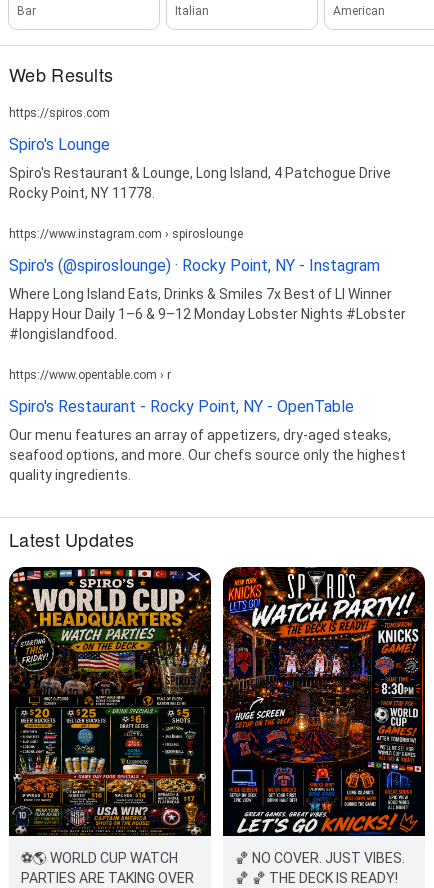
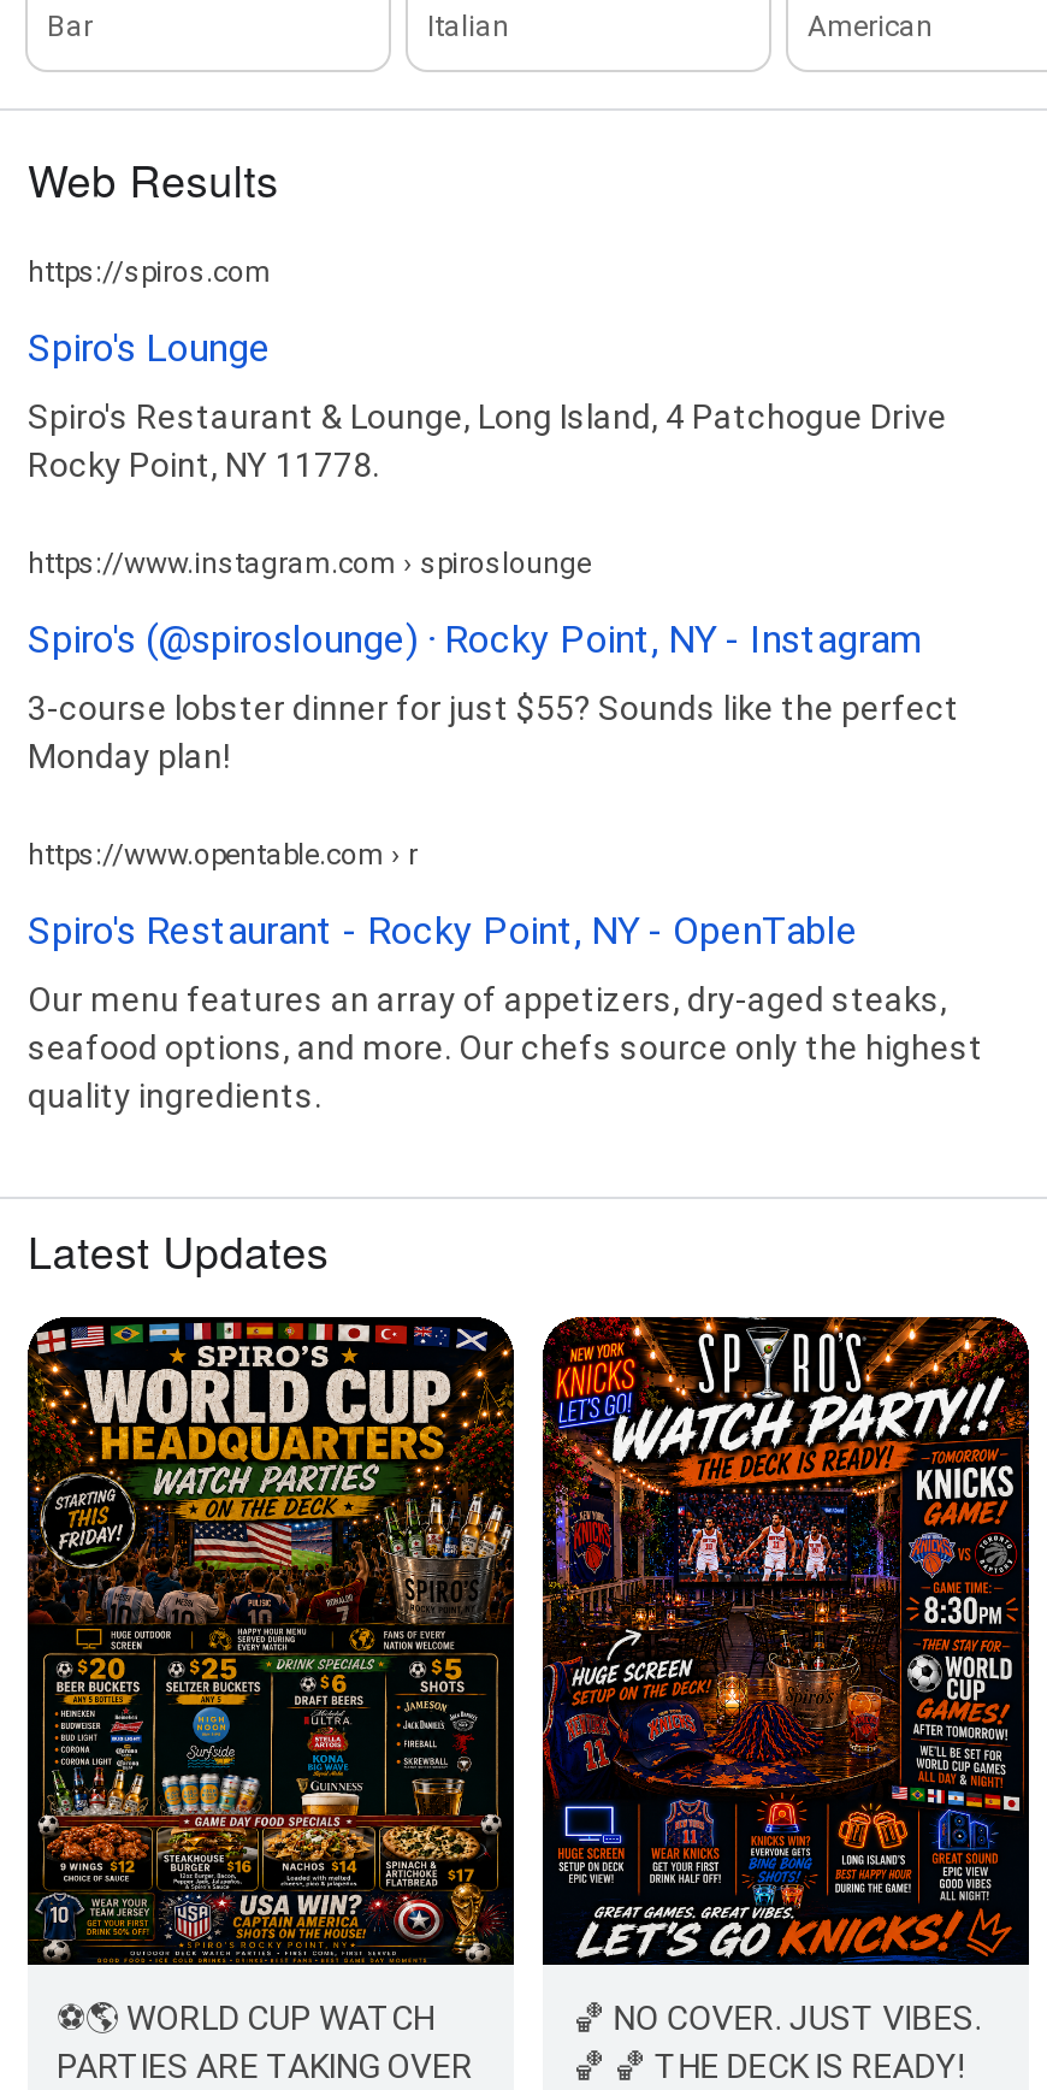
[9,286,406,342] Where Long Island Eats, Drinks & Smiles 7x Best of LI Winner | Happy Hour Daily 1–6 & 9–12 Monday Lobster Nights #Lobster | #longislandfood. -> [28,688,959,775] 3-course lobster dinner for just $55? Sounds like the perfect | Monday plan!

